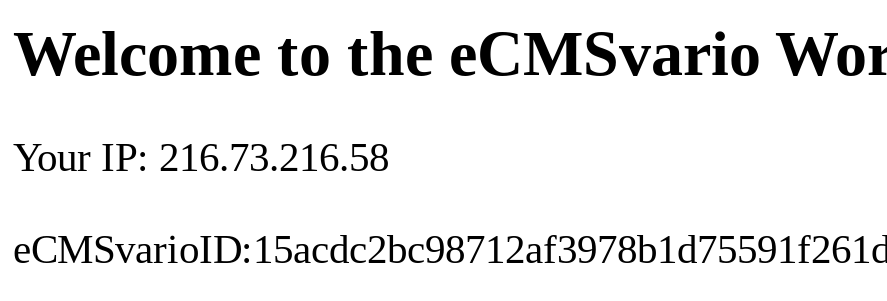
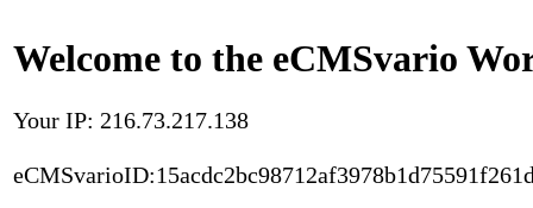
[13,135,389,179] Your IP: 216.73.216.58 -> [13,107,249,133] Your IP: 216.73.217.138

